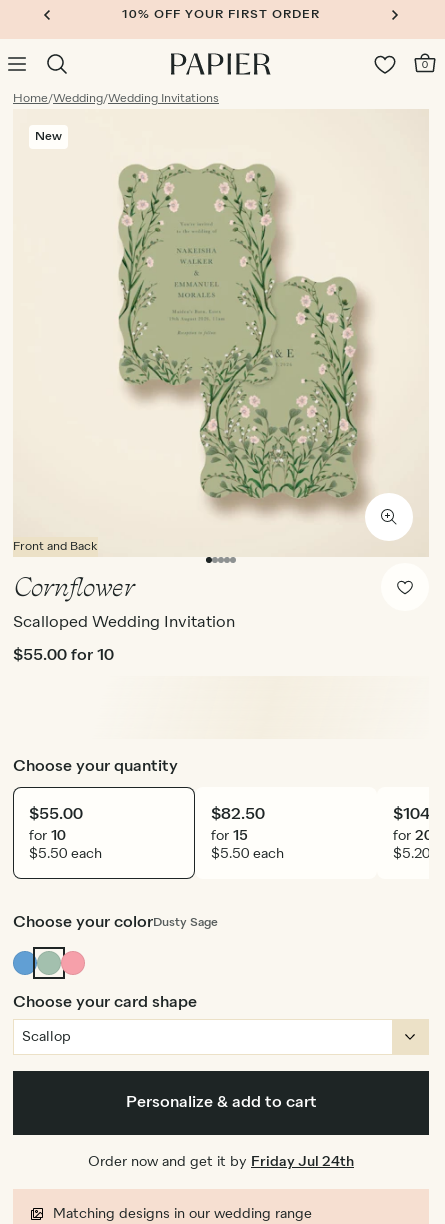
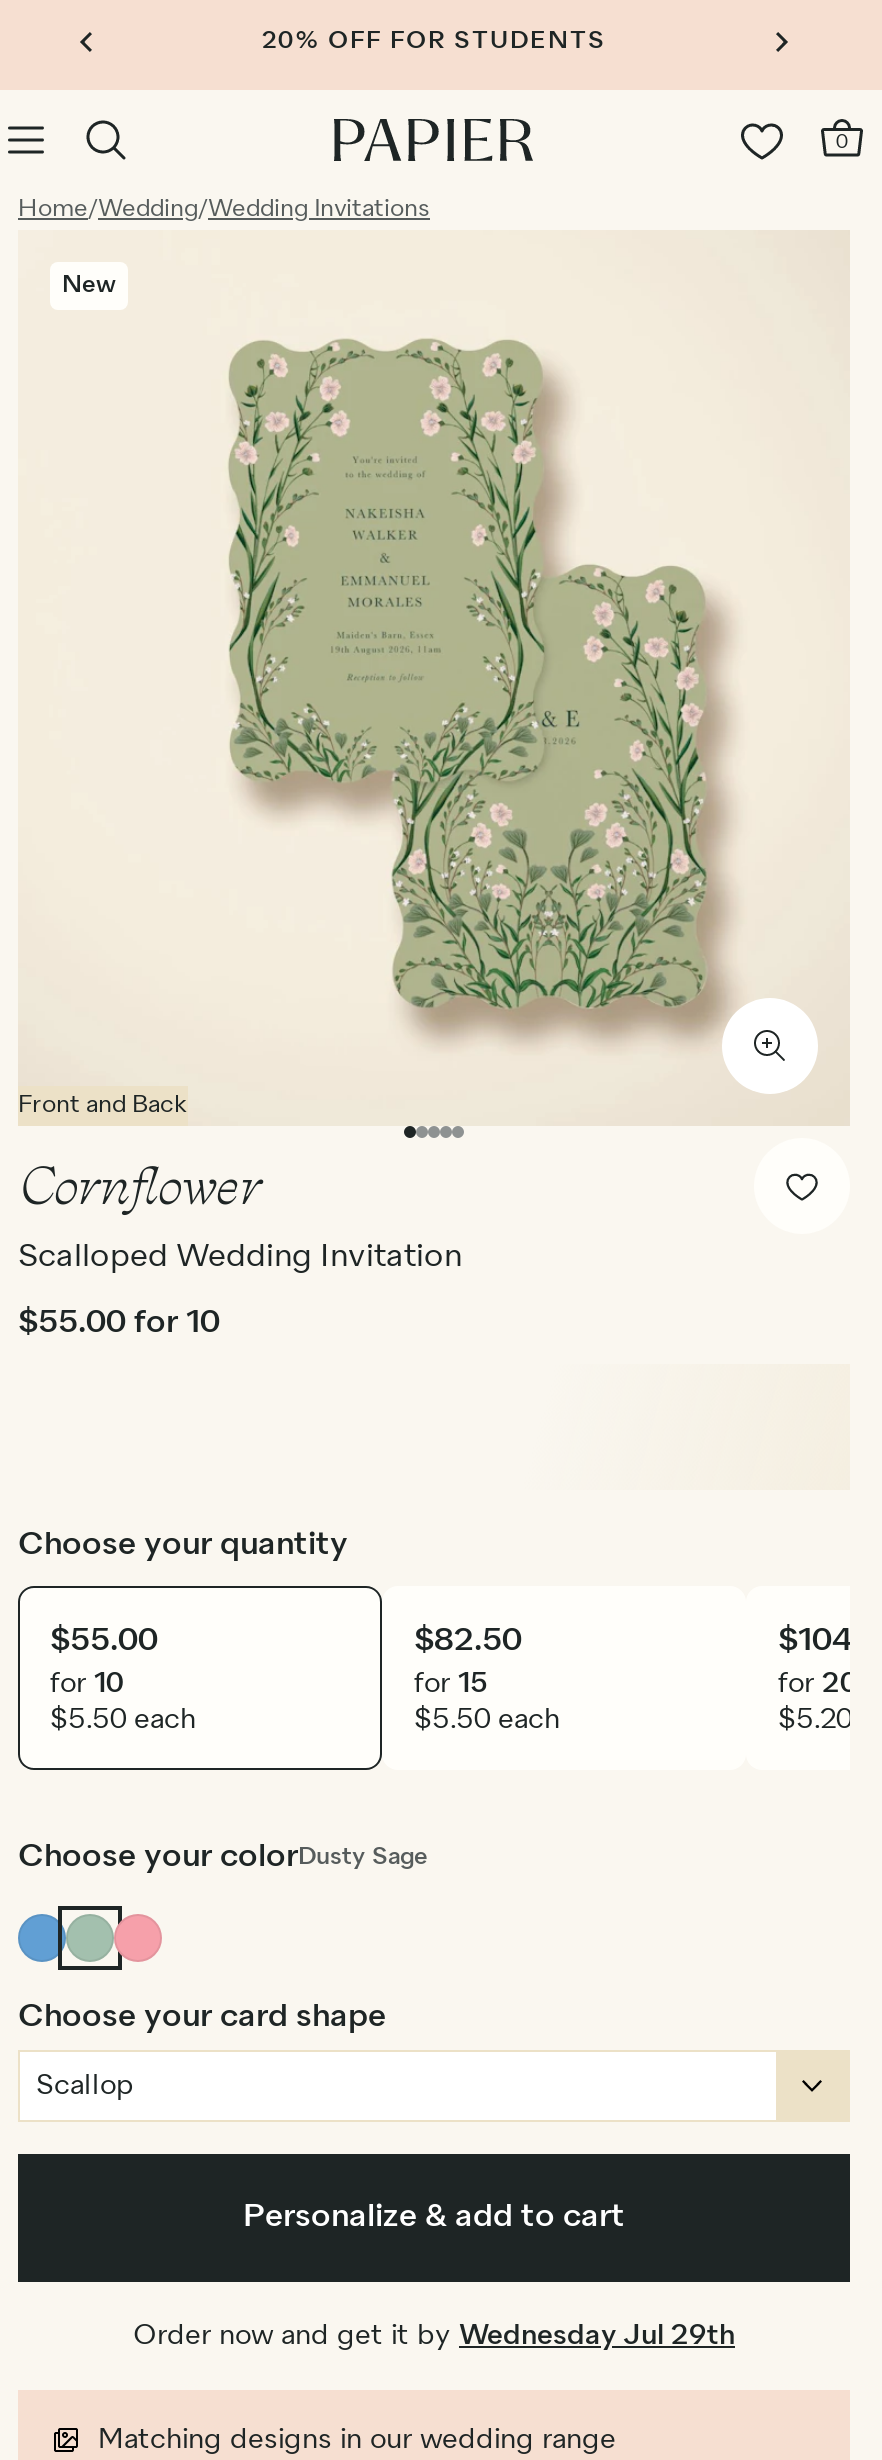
[122,9,320,21] 10% OFF YOUR FIRST ORDER -> [262,30,606,54] 20% OFF FOR STUDENTS
[88,1155,354,1169] Order now and get it by Friday Jul 24th -> [133,2322,735,2350] Order now and get it by Wednesday Jul 29th

